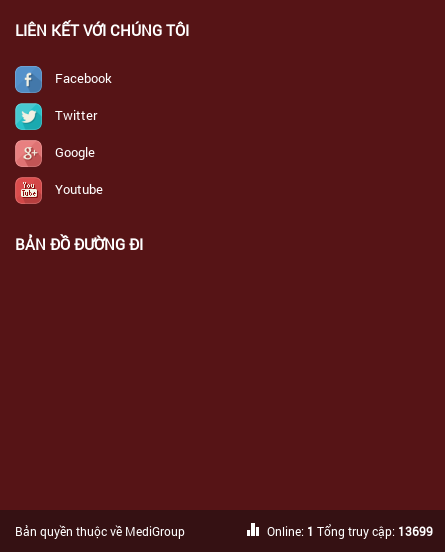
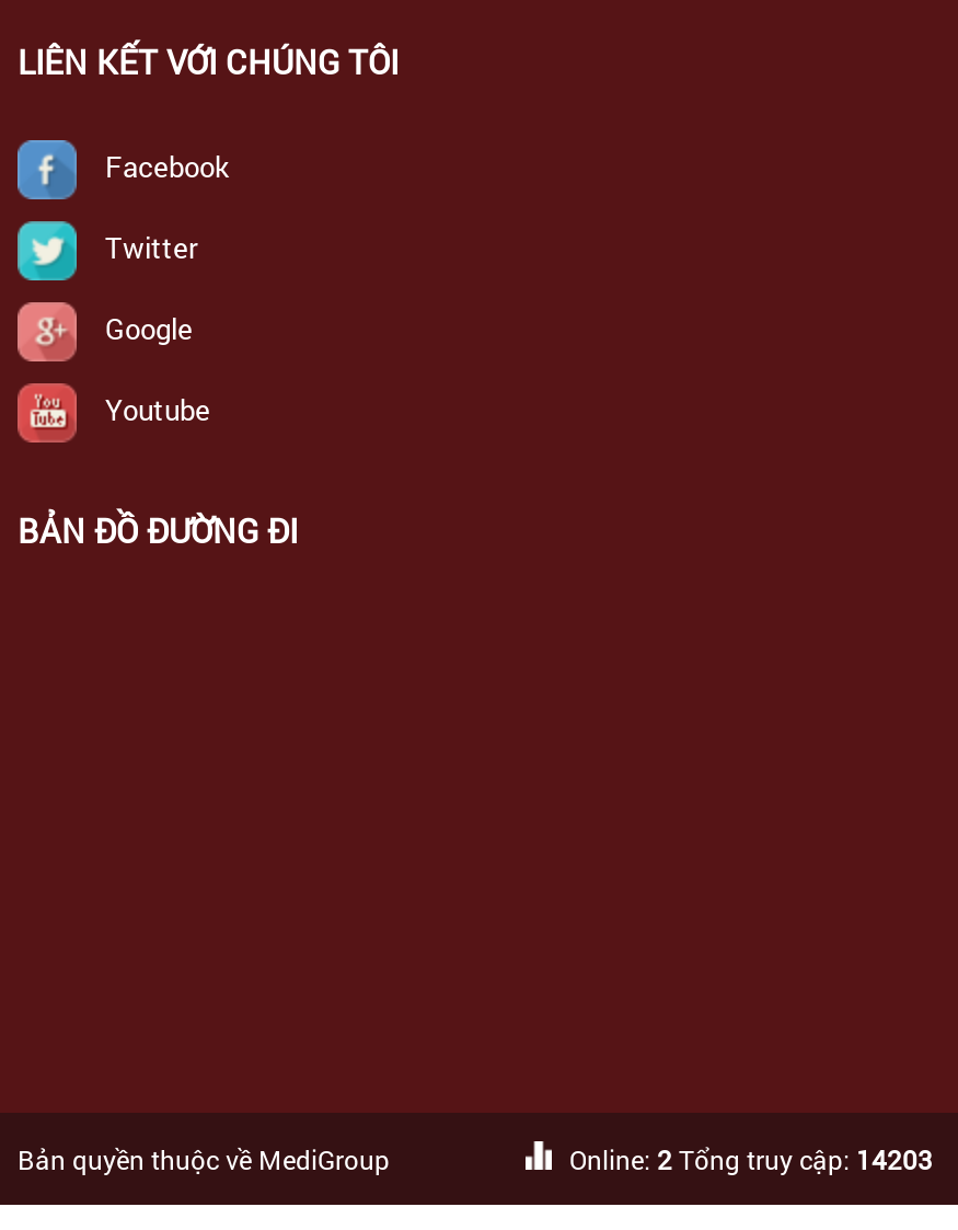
[267,523,433,539] Online: 1 Tổng truy cập: 13699 -> [569,1141,933,1176] Online: 2 Tổng truy cập: 14203

